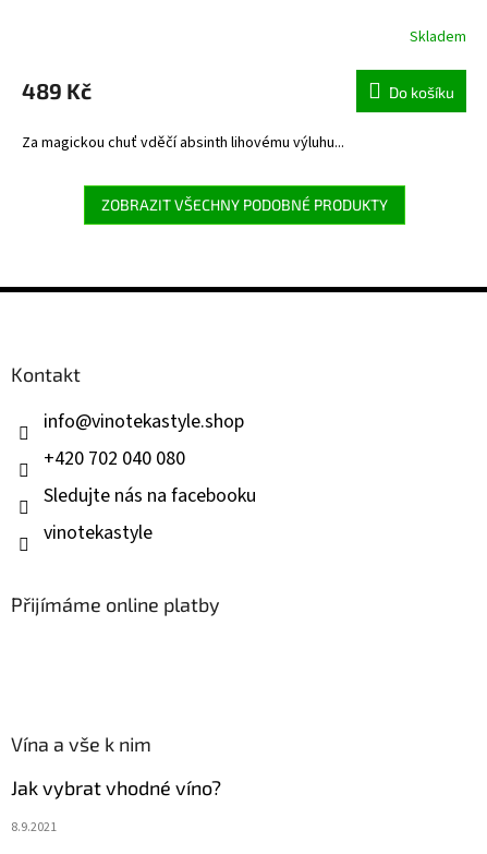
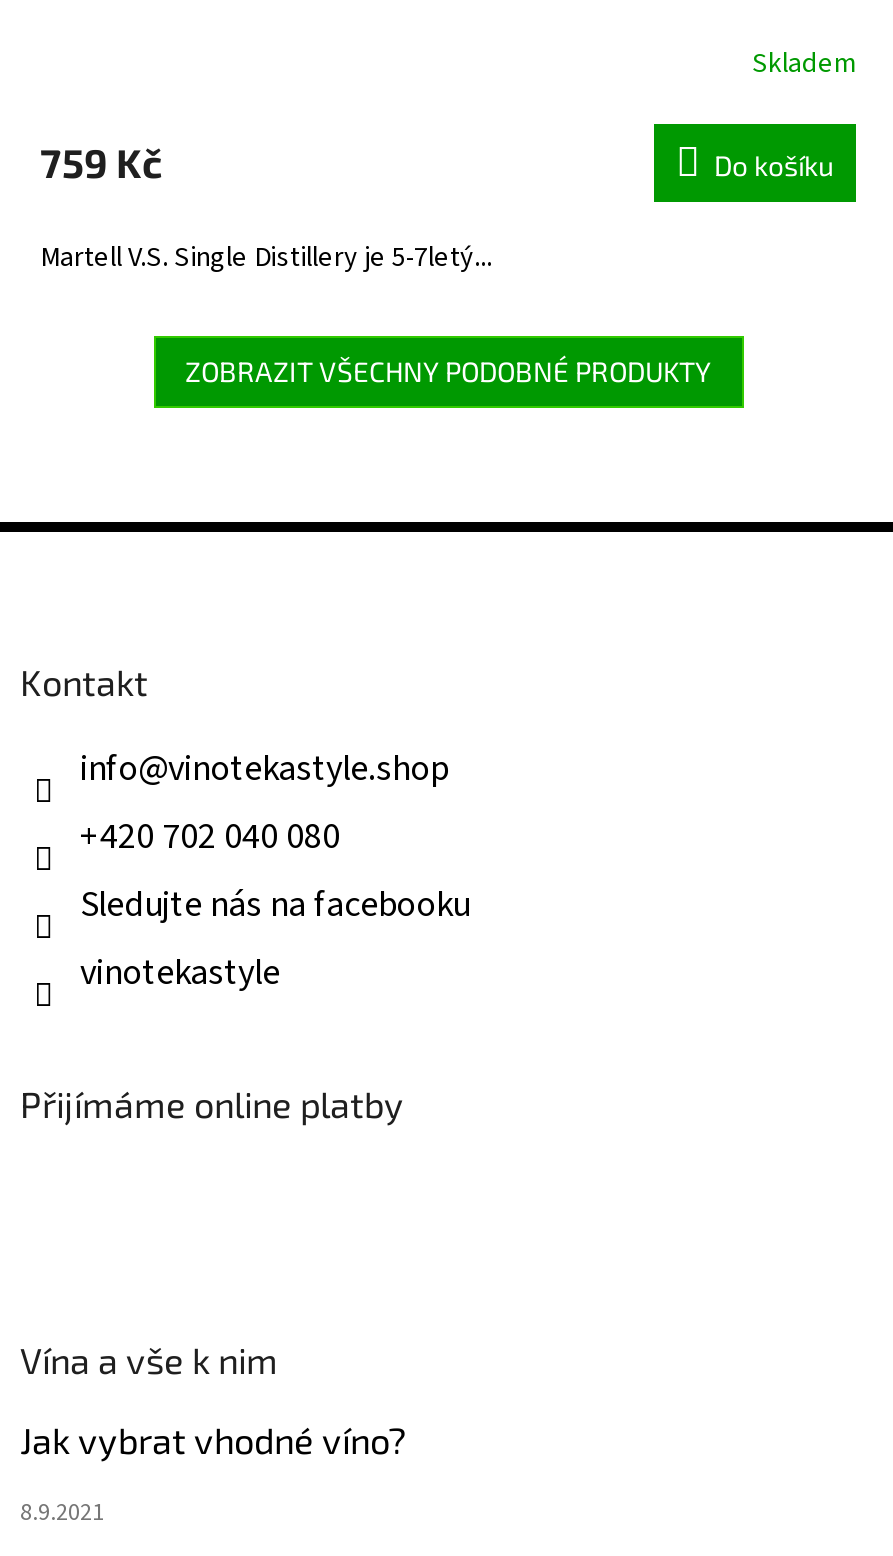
[22,77,92,104] 489 Kč -> [40,138,162,186] 759 Kč
[22,132,344,154] Za magickou chuť vděčí absinth lihovému výluhu... -> [40,238,492,278] Martell V.S. Single Distillery je 5-7letý...

